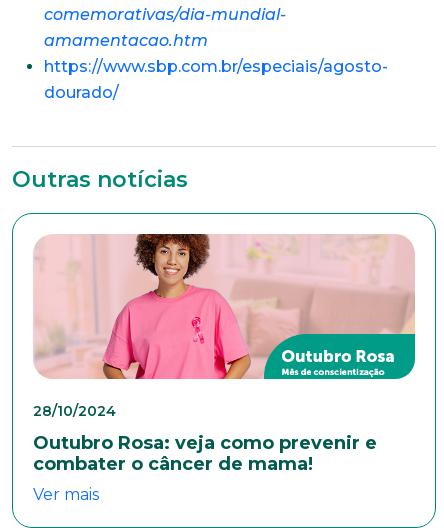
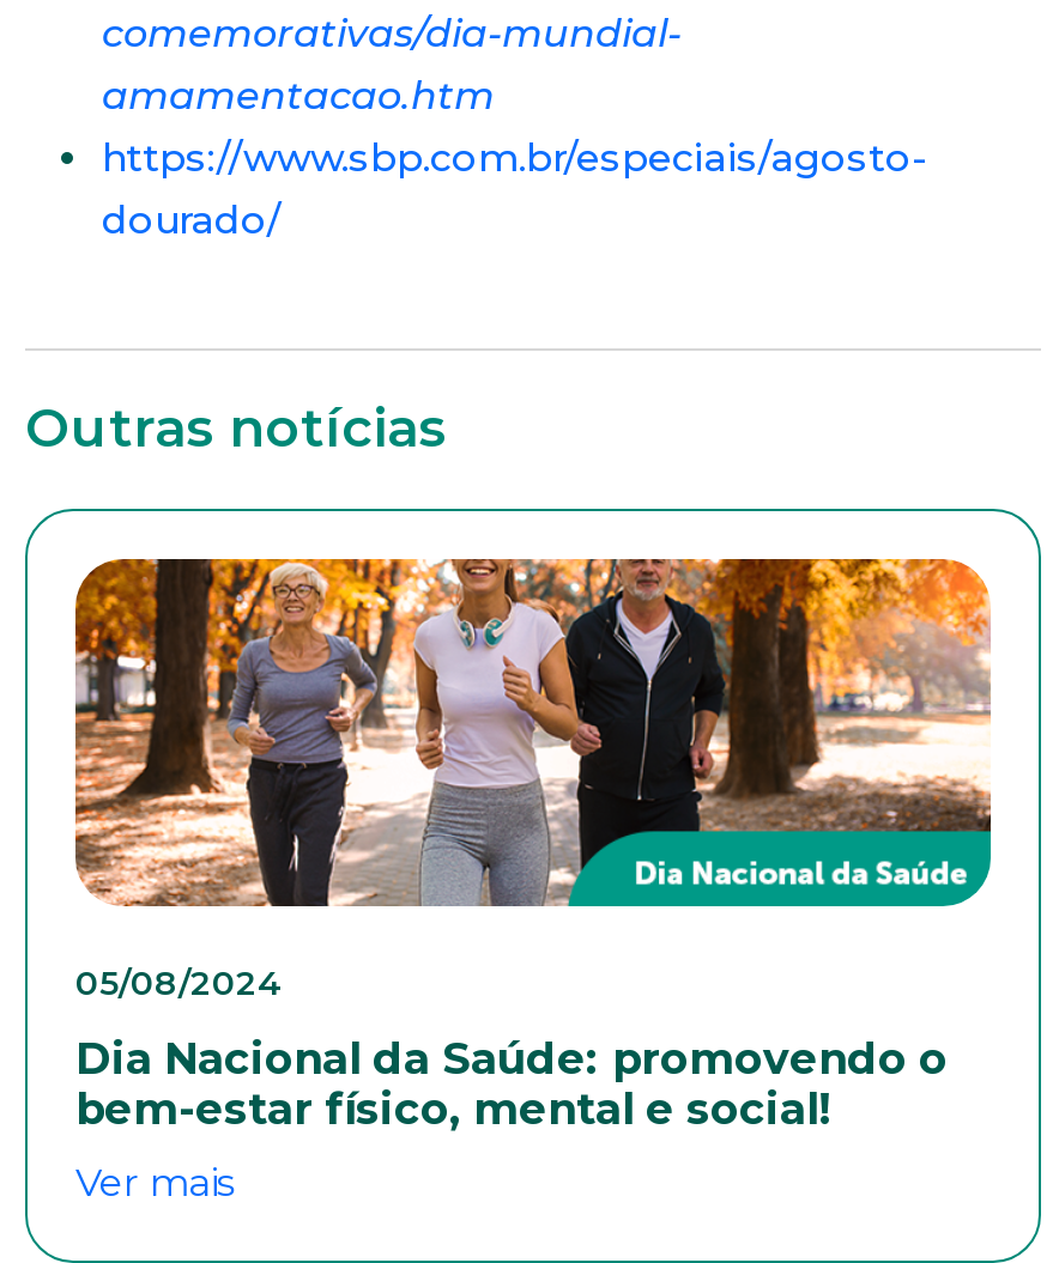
[33,233,416,420] [image] | 28/10/2024 -> [73,557,993,1003] [image] | 05/08/2024
[33,432,377,475] Outubro Rosa: veja como prevenir e | combater o câncer de mama! -> [75,1032,948,1135] Dia Nacional da Saúde: promovendo o | bem-estar físico, mental e social!

